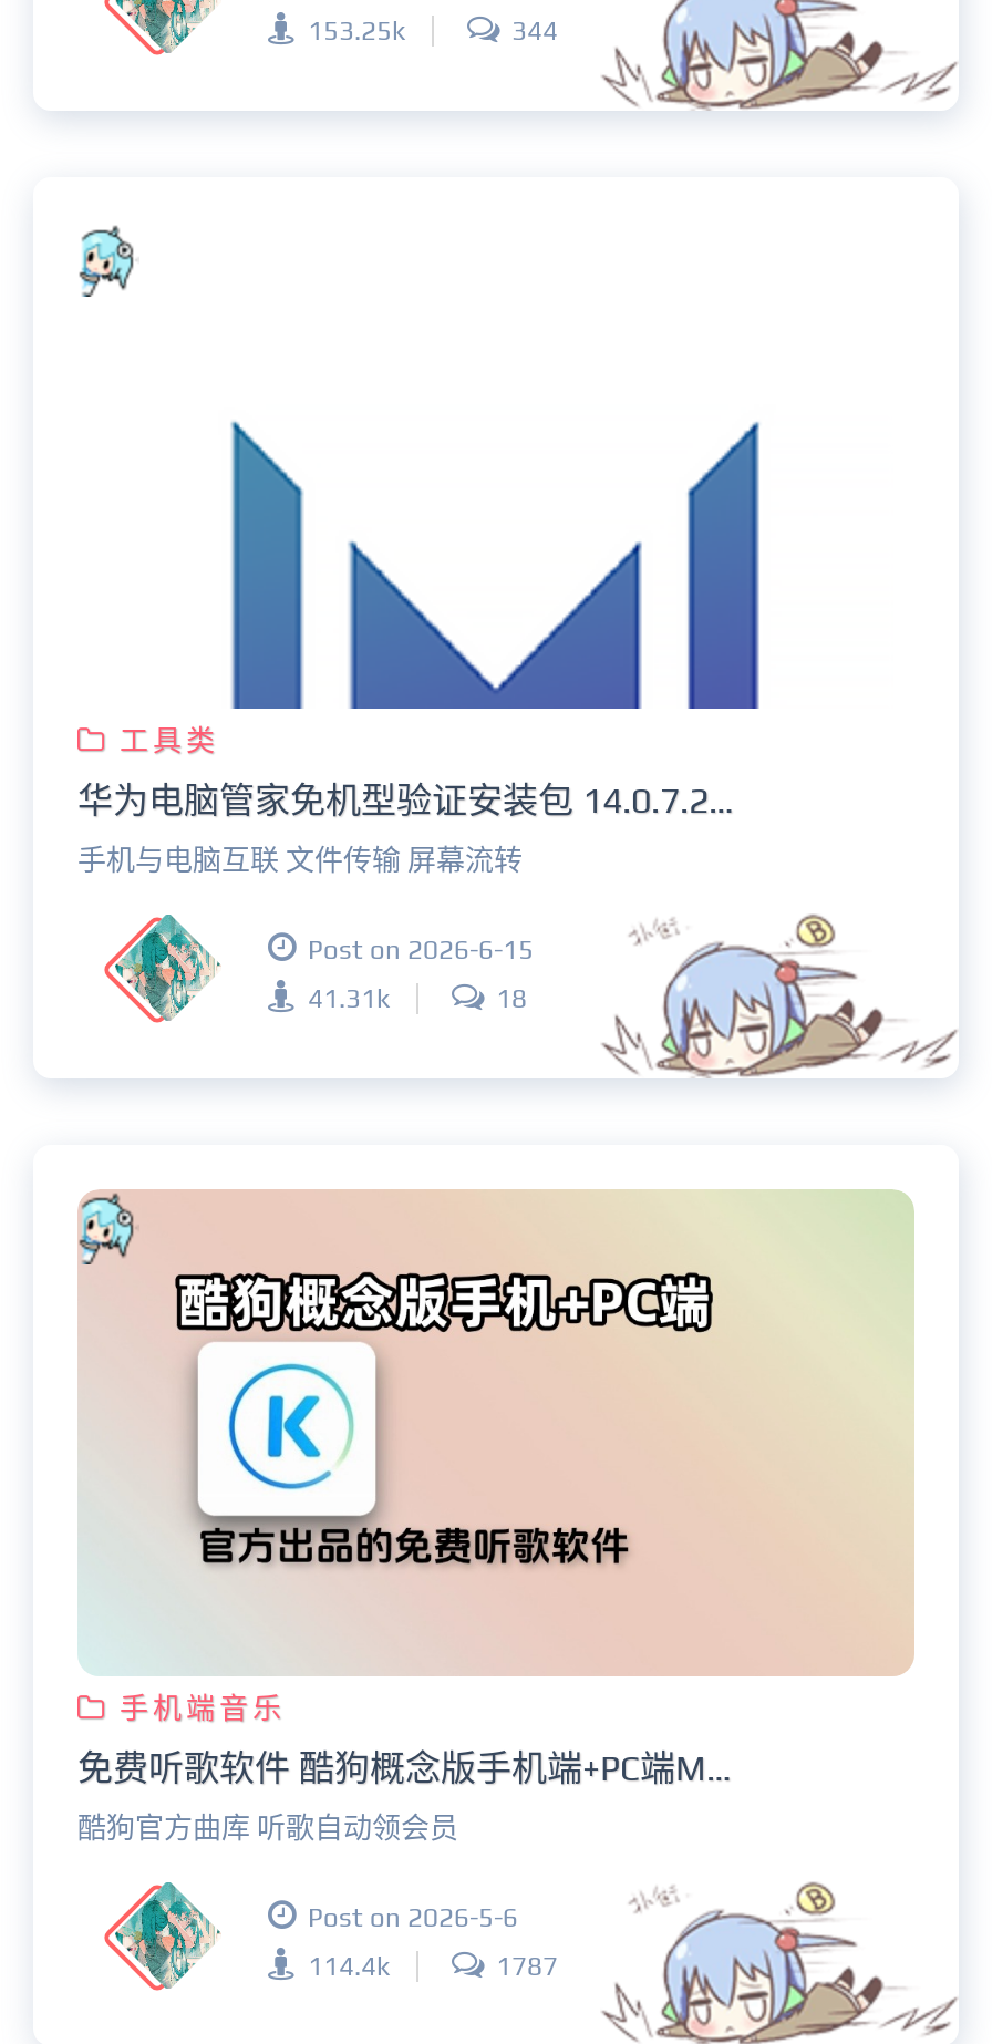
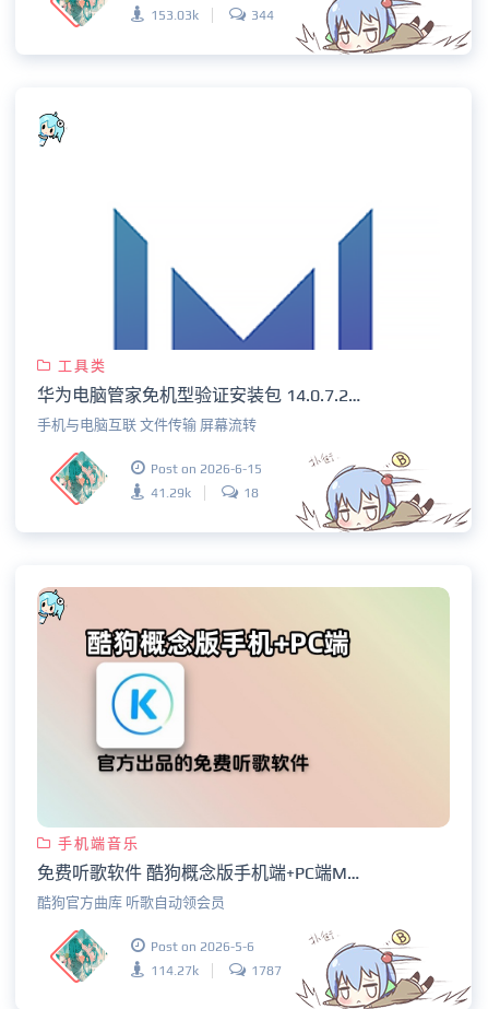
[308,14,405,45] 153.25k -> [151,7,199,22] 153.03k
[308,982,390,1013] 41.31k -> [151,485,191,500] 41.29k
[308,1950,390,1981] 114.4k -> [151,963,199,978] 114.27k

